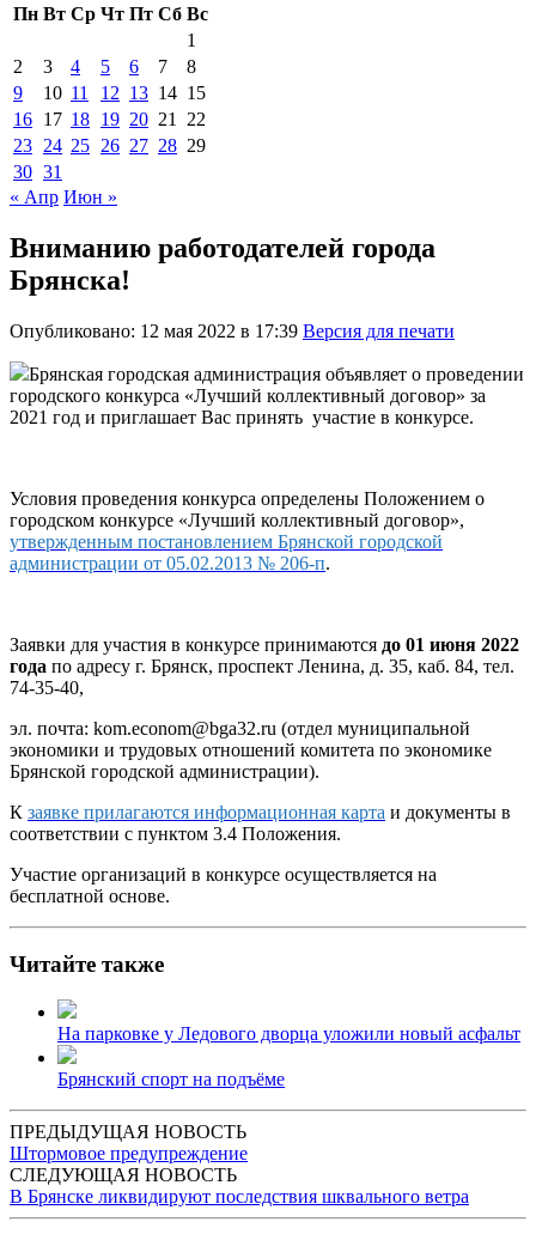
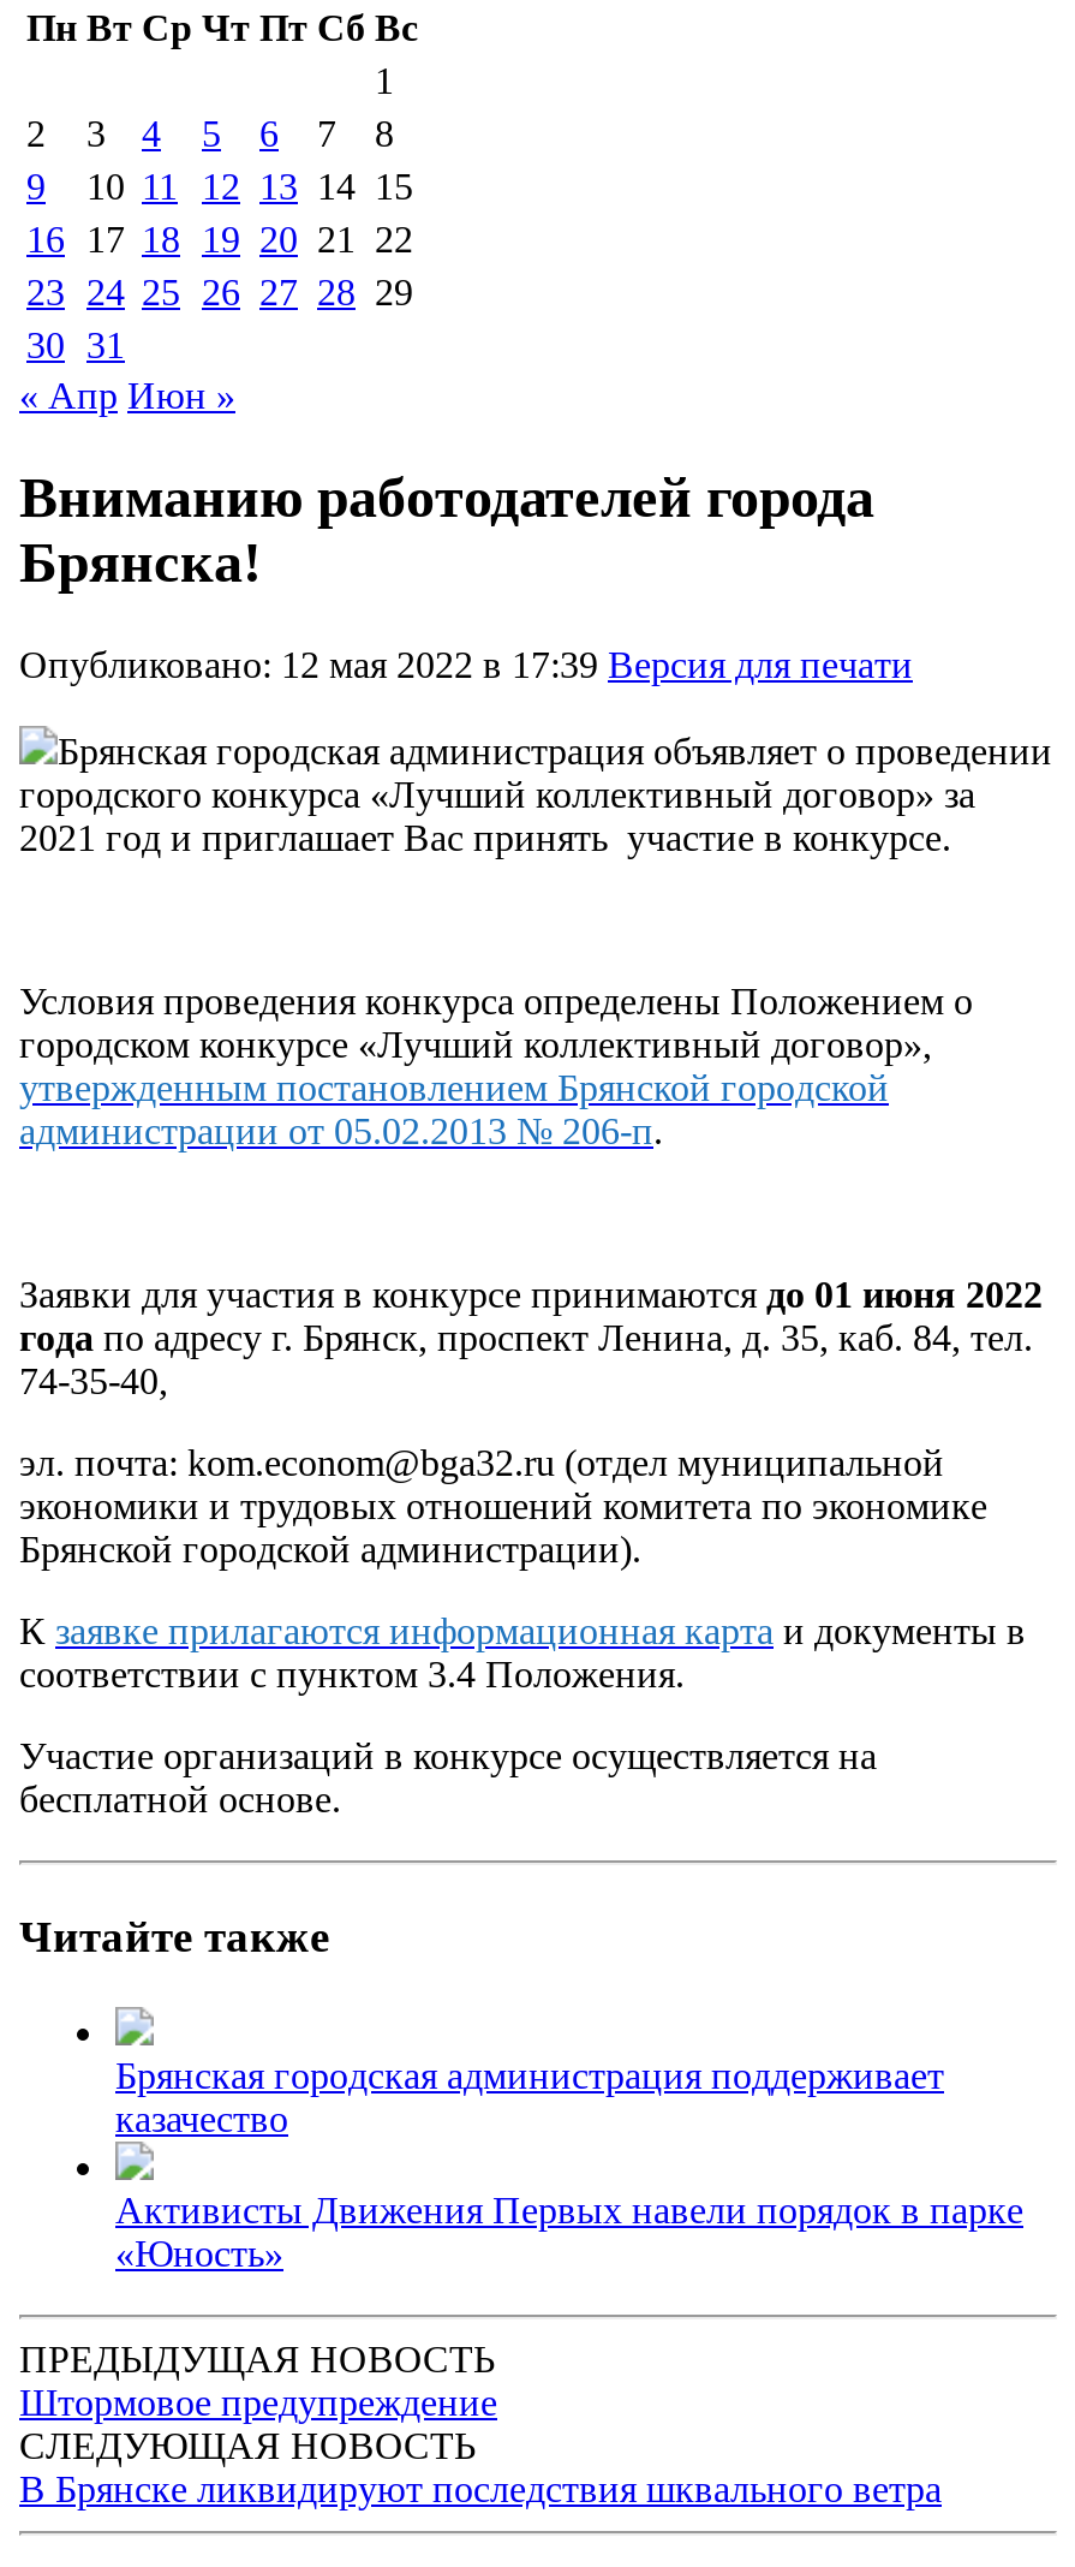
[57,1024,520,1044] На парковке у Ледового дворца уложили новый асфальт -> [115,2056,944,2140] Брянская городская администрация поддерживает | казачество
[57,1069,285,1089] Брянский спорт на подъёме -> [115,2190,1023,2274] Активисты Движения Первых навели порядок в парке | «Юность»

